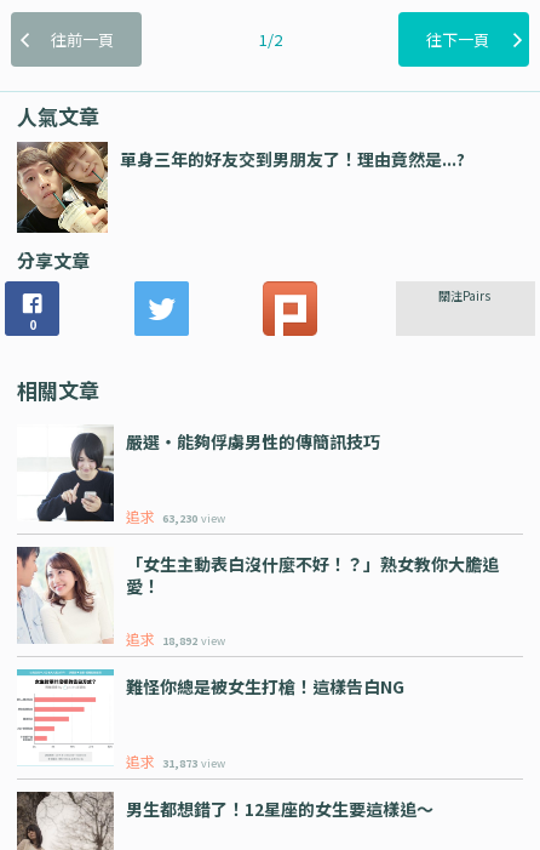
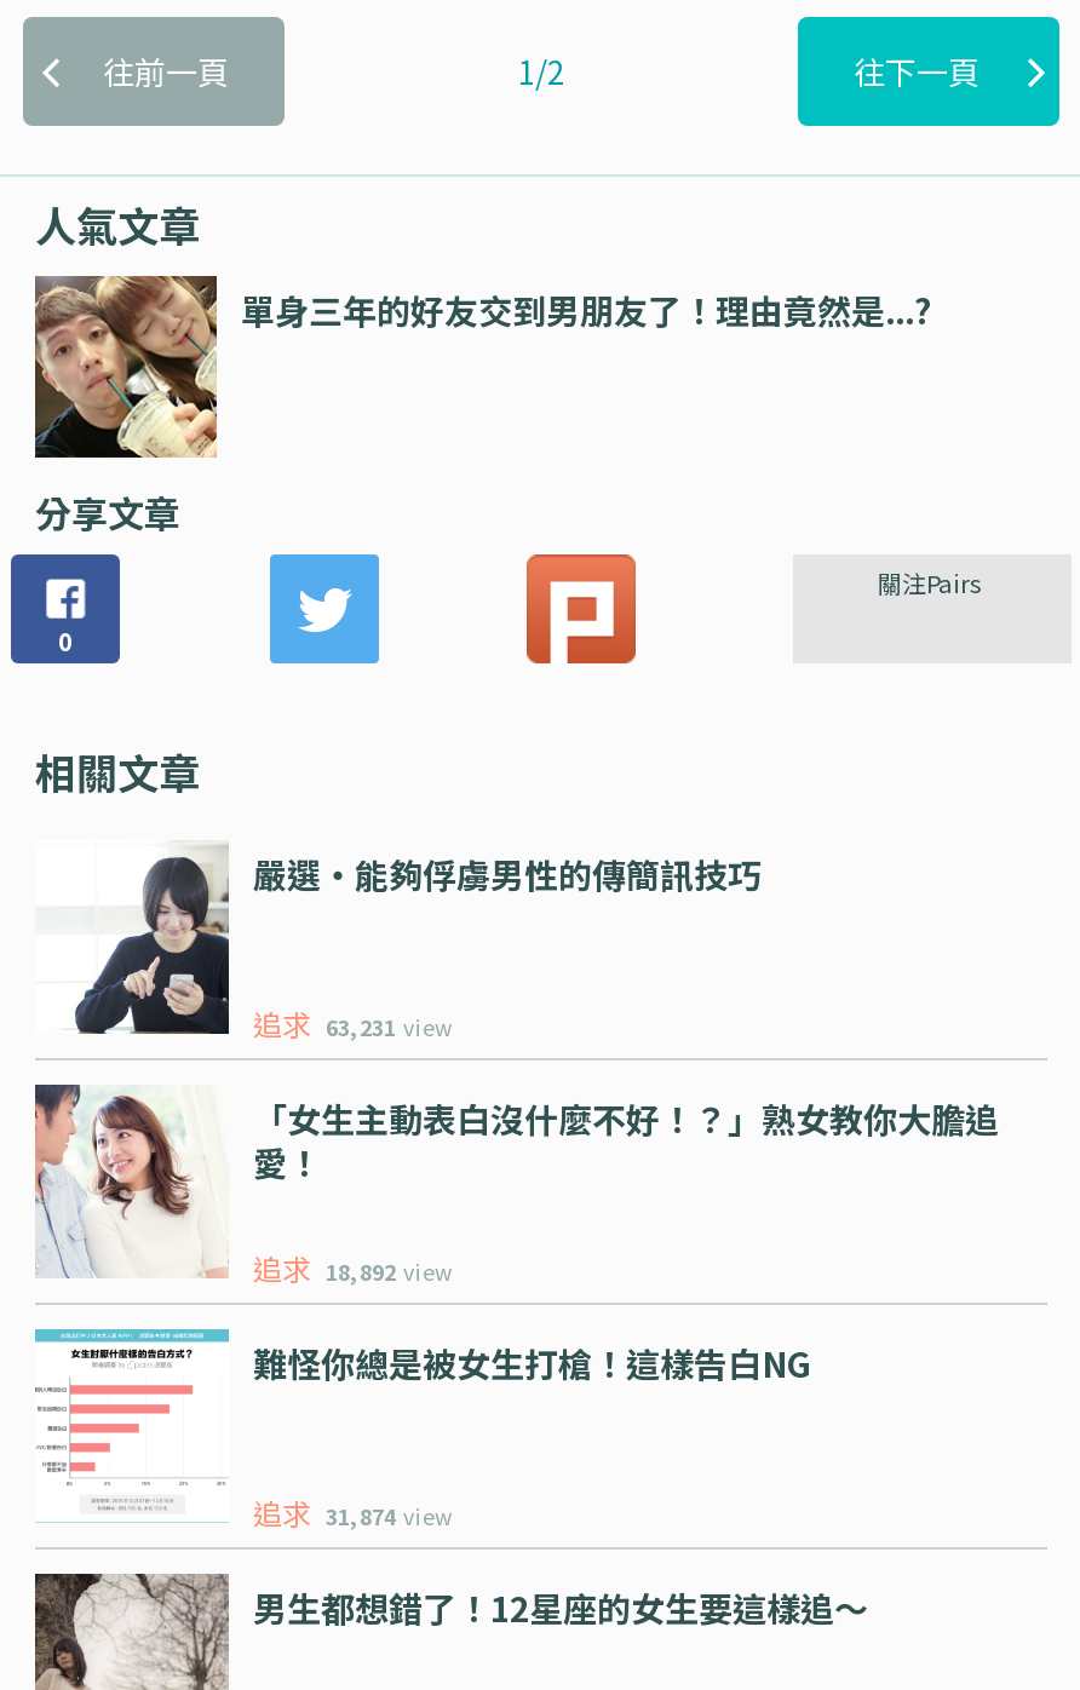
[126,506,225,526] 追求 63,230 view -> [253,1002,452,1044] 追求 63,231 view
[126,751,225,771] 追求 31,873 view -> [253,1491,452,1533] 追求 31,874 view

